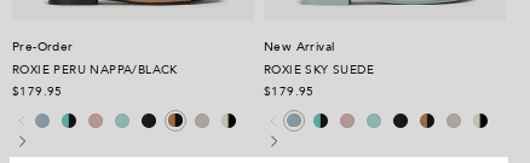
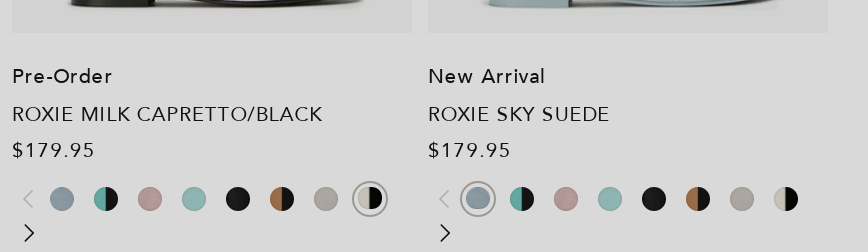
[12,61,178,78] ROXIE PERU NAPPA/BLACK -> [12,101,322,129] ROXIE MILK CAPRETTO/BLACK

